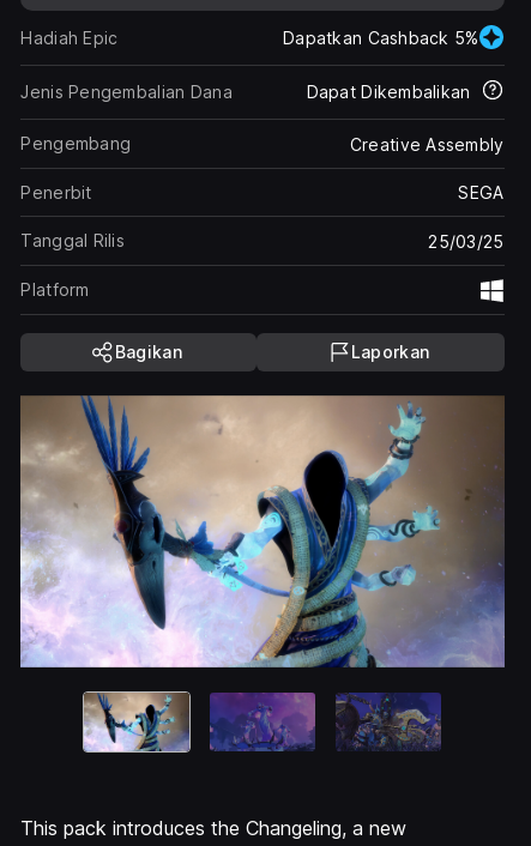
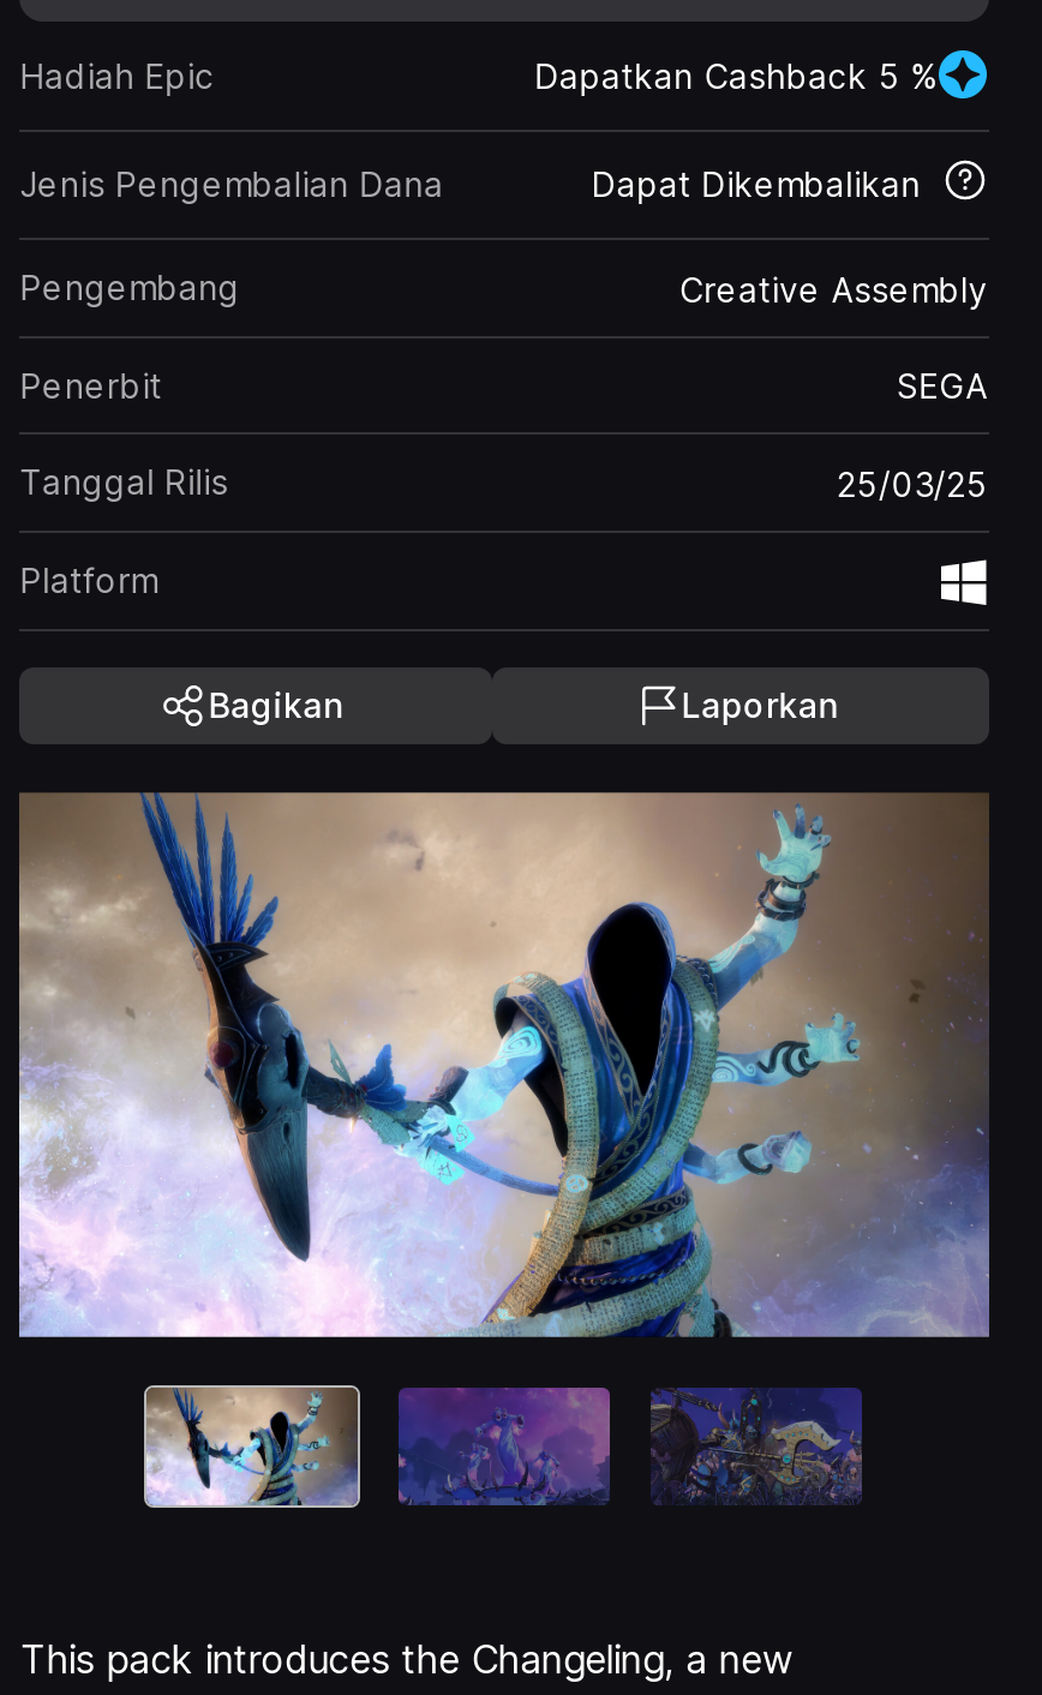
[283,27,479,48] Dapatkan Cashback 5% -> [535,55,938,96] Dapatkan Cashback 5 %

